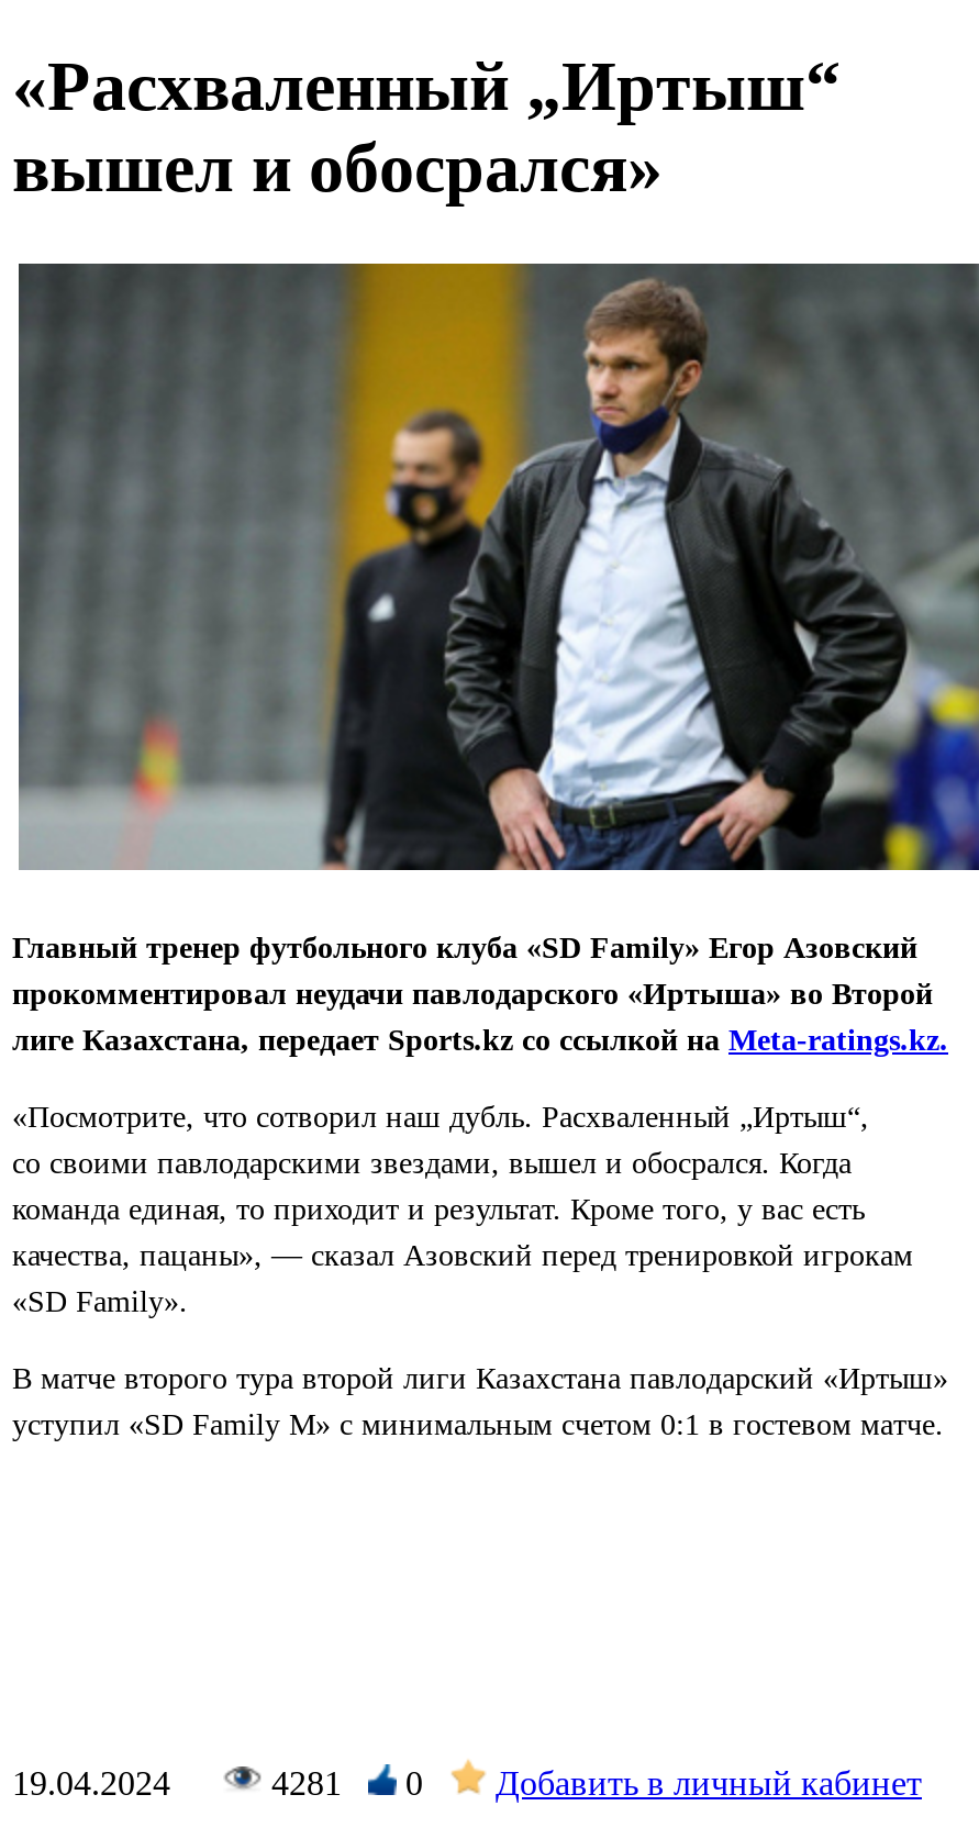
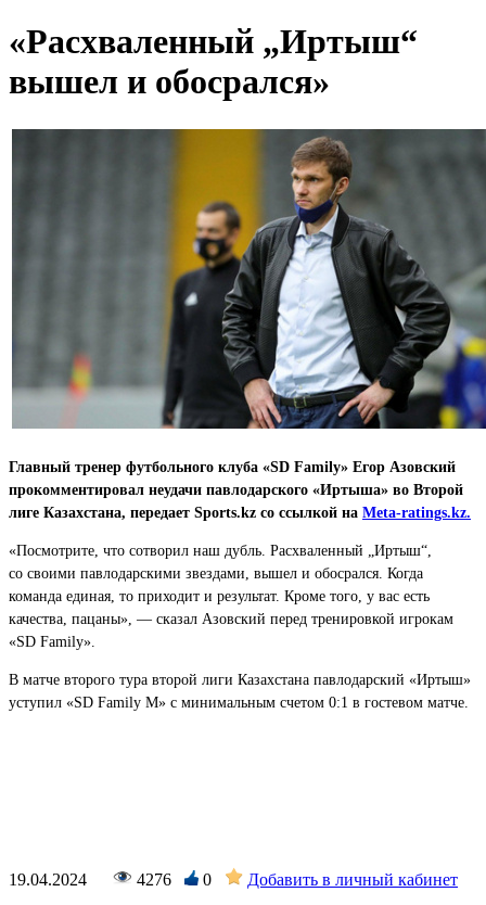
[271,1764,922,1801] 4281 0 Добавить в личный кабинет -> [137,870,458,889] 4276 0 Добавить в личный кабинет

